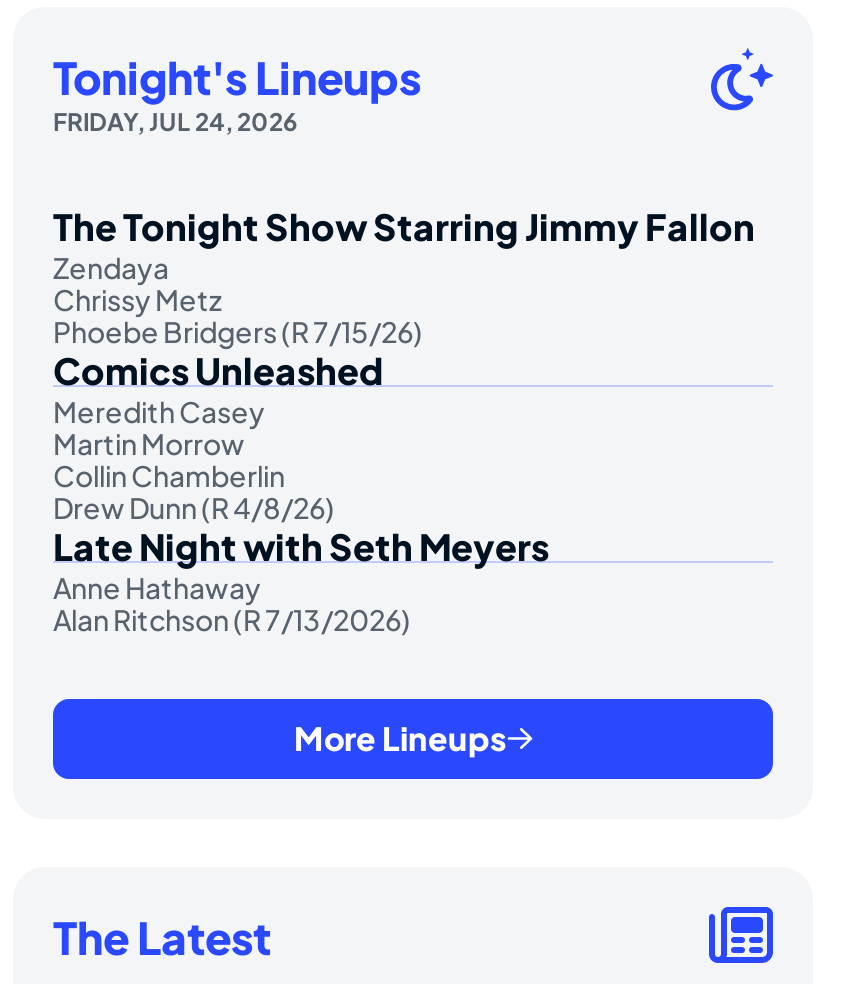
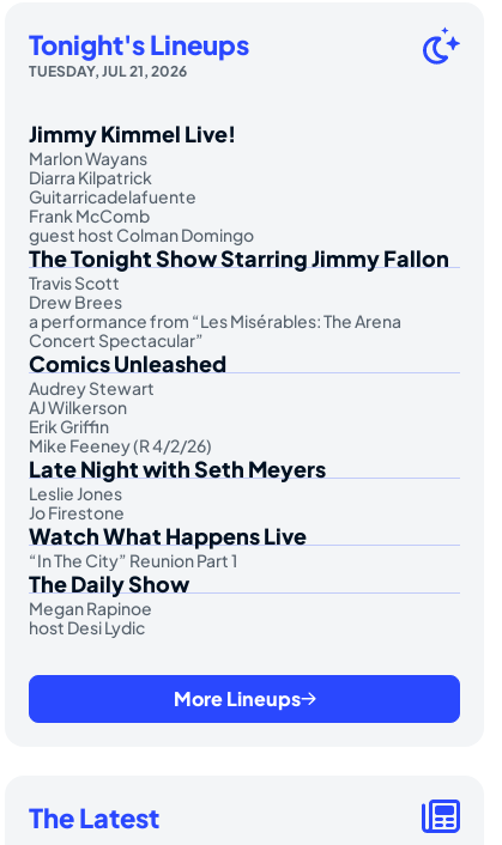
[53,108,297,138] FRIDAY, JUL 24, 2026 -> [29,63,254,246] TUESDAY, JUL 21, 2026 | Jimmy Kimmel Live! | Marlon Wayans | Diarra Kilpatrick | Guitarricadelafuente | Frank McComb | guest host Colman Domingo
[53,250,423,350] Zendaya | Chrissy Metz | Phoebe Bridgers (R 7/15/26) -> [29,272,401,351] Travis Scott | Drew Brees | a performance from “Les Misérables: The Arena | Concert Spectacular”
[53,394,335,526] Meredith Casey | Martin Morrow | Collin Chamberlin | Drew Dunn (R 4/8/26) -> [29,377,212,456] Audrey Stewart | AJ Wilkerson | Erik Griffin | Mike Feeney (R 4/2/26)
[53,570,411,638] Anne Hathaway | Alan Ritchson (R 7/13/2026) -> [29,483,307,638] Leslie Jones | Jo Firestone | Watch What Happens Live | “In The City” Reunion Part 1 | The Daily Show | Megan Rapinoe | host Desi Lydic

